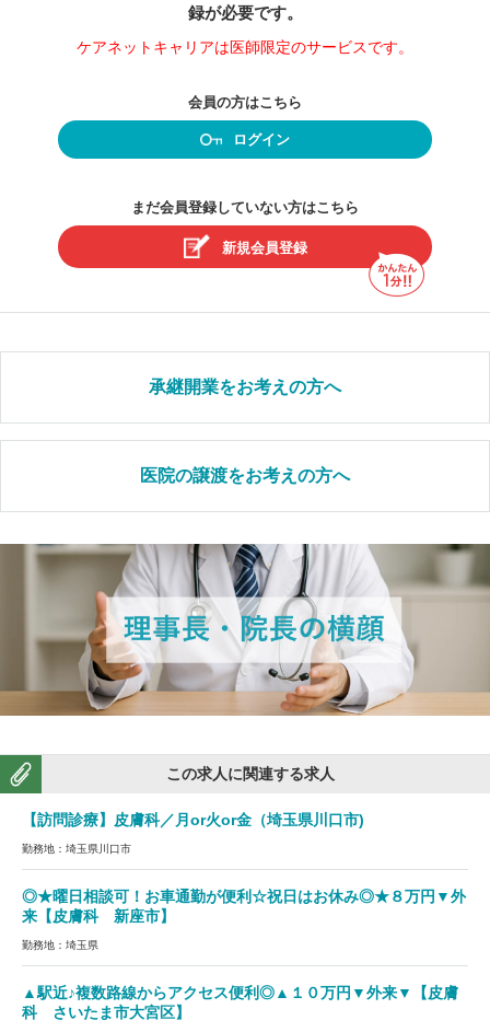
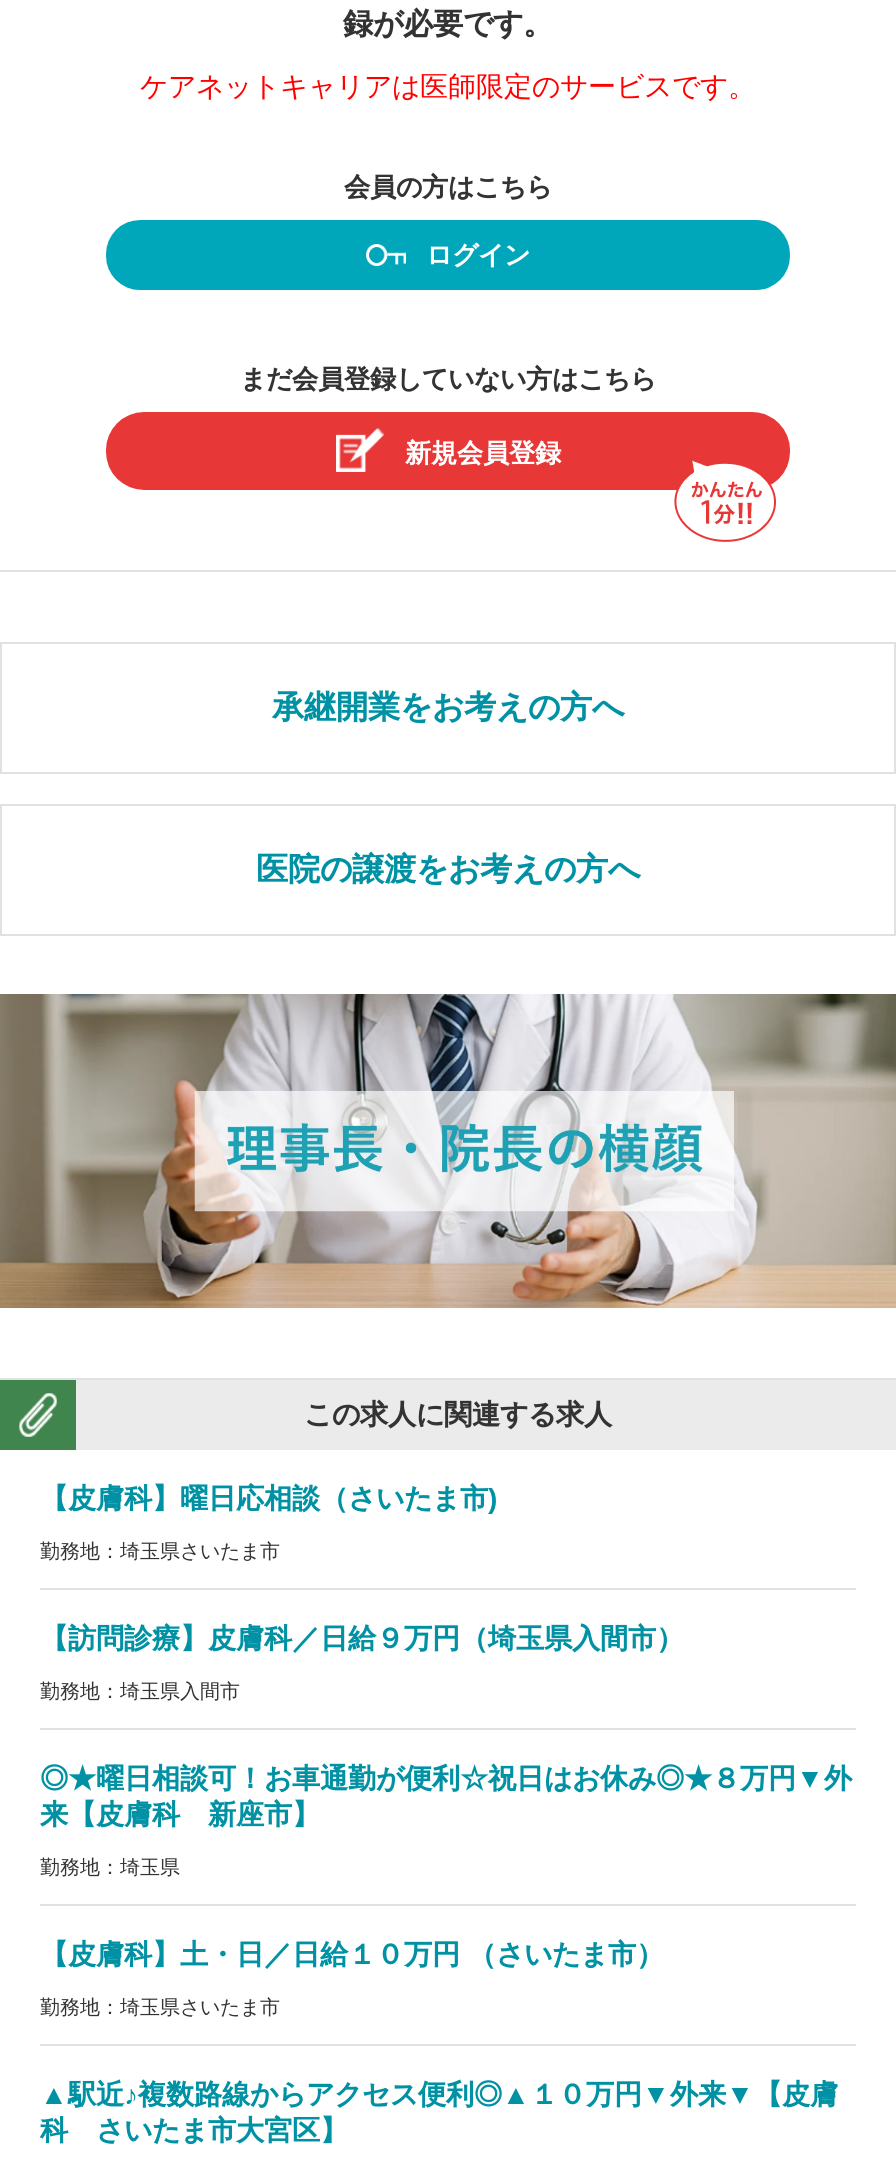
[22,811,364,855] 【訪問診療】皮膚科／月or火or金（埼玉県川口市) | 勤務地：埼玉県川口市 -> [40,1483,684,1703] 【皮膚科】曜日応相談（さいたま市) | 勤務地：埼玉県さいたま市 | 【訪問診療】皮膚科／日給９万円（埼玉県入間市） | 勤務地：埼玉県入間市
none -> [40,1939,664,2019] 【皮膚科】土・日／日給１０万円 （さいたま市） | 勤務地：埼玉県さいたま市

